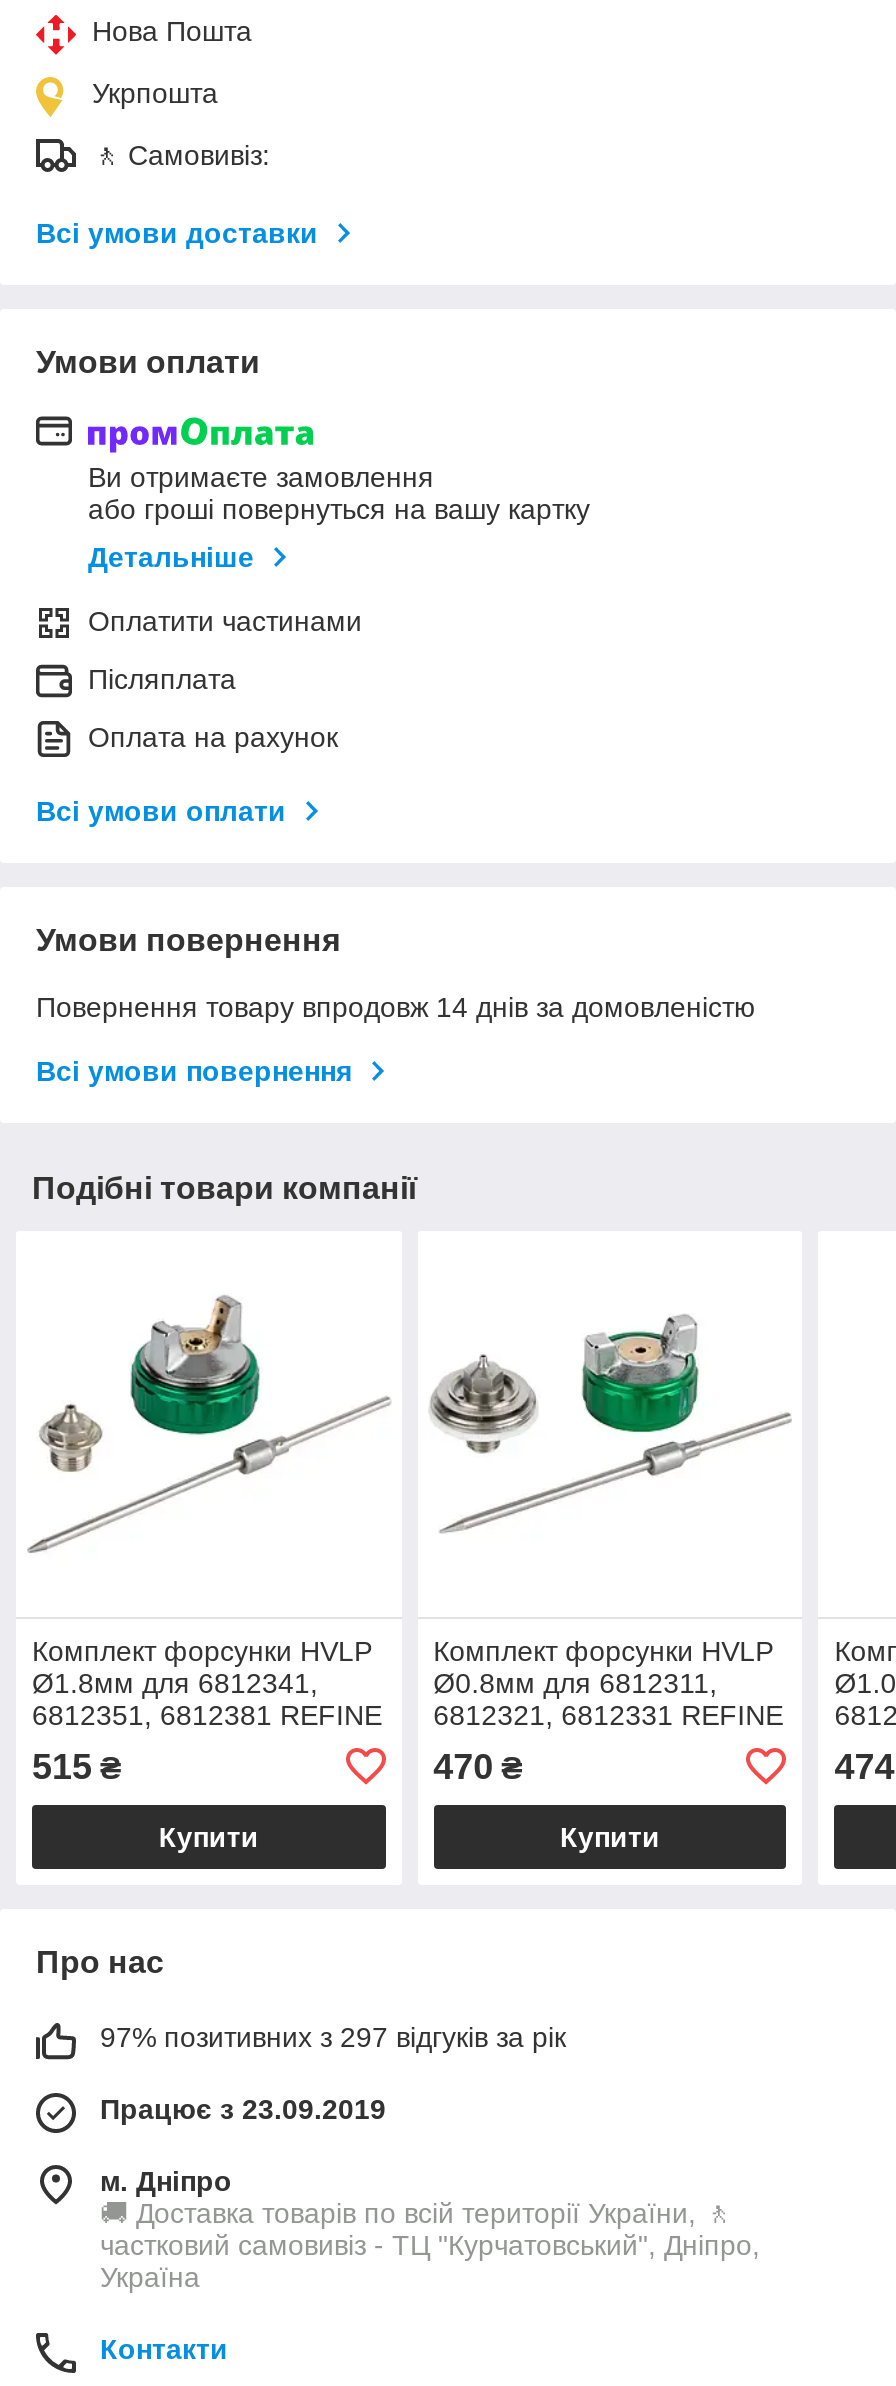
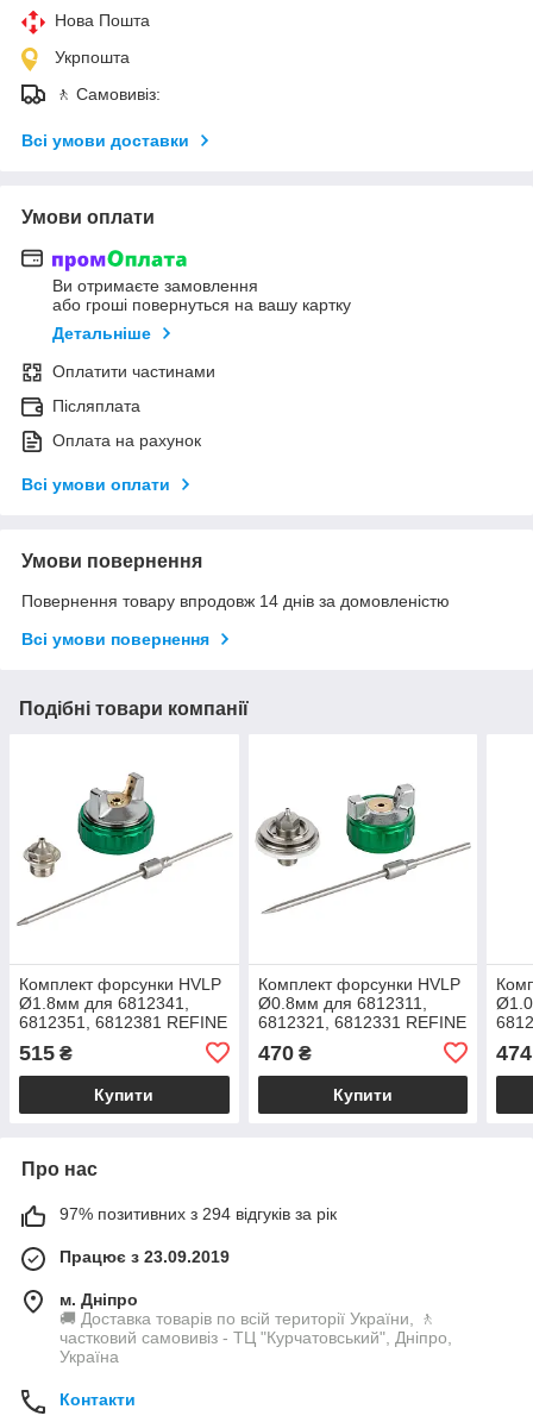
[100,2021,566,2053] 97% позитивних з 297 відгуків за рік -> [59,1204,337,1223] 97% позитивних з 294 відгуків за рік

